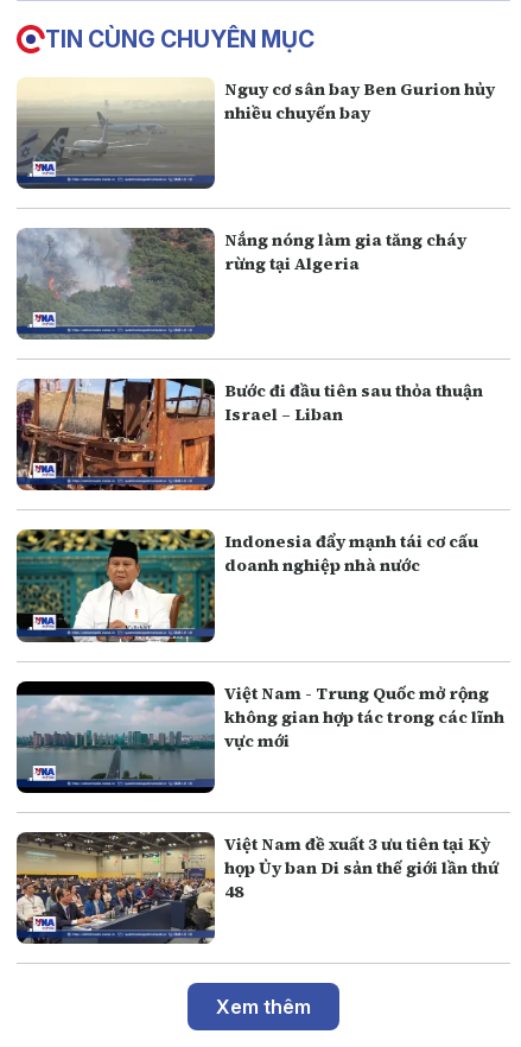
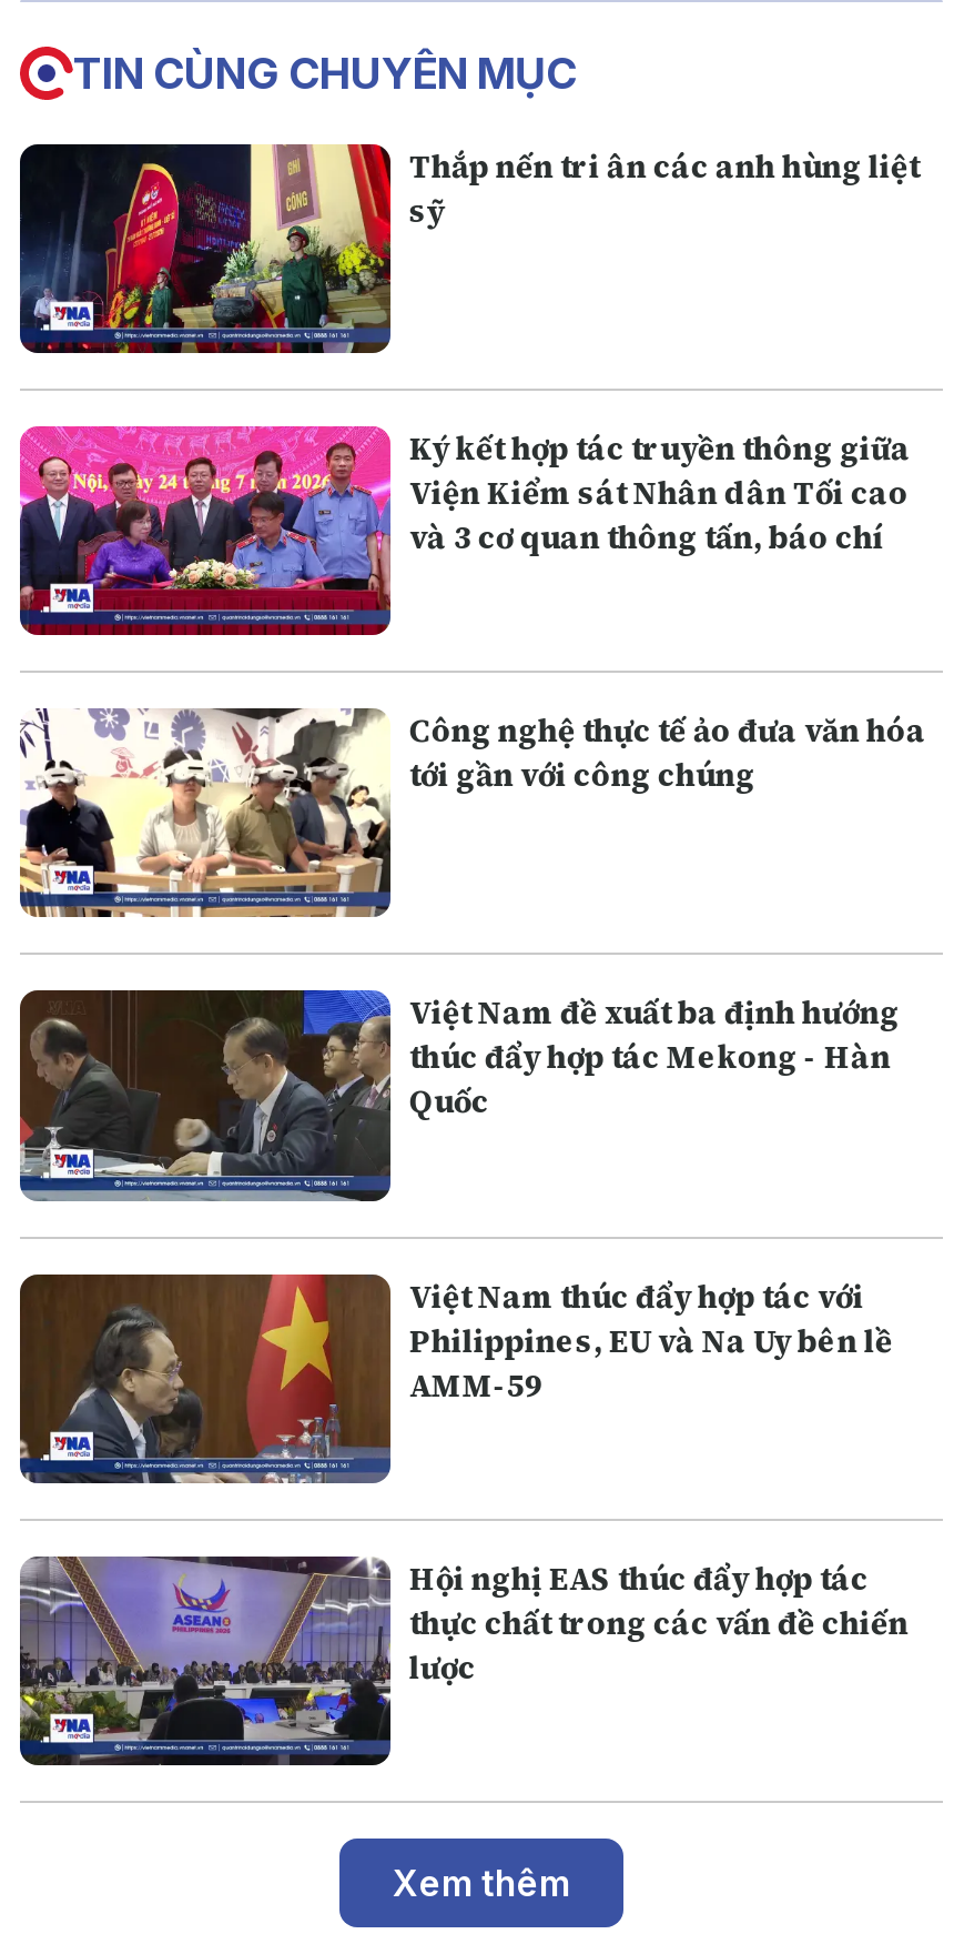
[17,77,495,189] [image] | Nguy cơ sân bay Ben Gurion hủy | nhiều chuyến bay -> [18,142,919,353] [image] | Thắp nến tri ân các anh hùng liệt | sỹ
[17,227,467,341] [image] | Nắng nóng làm gia tăng cháy | rừng tại Algeria -> [18,424,911,637] [image] | Ký kết hợp tác truyền thông giữa | Viện Kiểm sát Nhân dân Tối cao | và 3 cơ quan thông tấn, báo chí
[15,377,483,491] [image] | Bước đi đầu tiên sau thỏa thuận | Israel – Liban -> [18,706,926,919] [image] | Công nghệ thực tế ảo đưa văn hóa | tới gần với công chúng
[17,528,479,642] [image] | Indonesia đẩy mạnh tái cơ cấu | doanh nghiệp nhà nước -> [20,988,899,1201] [image] | Việt Nam đề xuất ba định hướng | thúc đẩy hợp tác Mekong - Hàn | Quốc
[15,680,505,794] [image] | Việt Nam - Trung Quốc mở rộng | không gian hợp tác trong các lĩnh | vực mới -> [18,1272,893,1485] [image] | Việt Nam thúc đẩy hợp tác với | Philippines, EU và Na Uy bên lề | AMM-59
[15,831,499,945] [image] | Việt Nam đề xuất 3 ưu tiên tại Kỳ | họp Ủy ban Di sản thế giới lần thứ | 48 -> [18,1554,908,1767] [image] | Hội nghị EAS thúc đẩy hợp tác | thực chất trong các vấn đề chiến | lược

